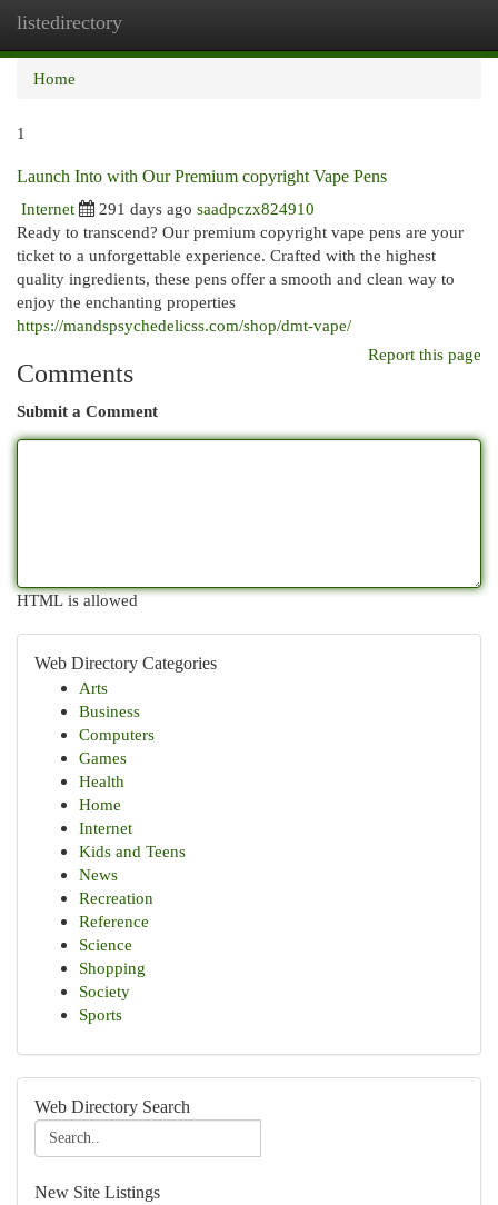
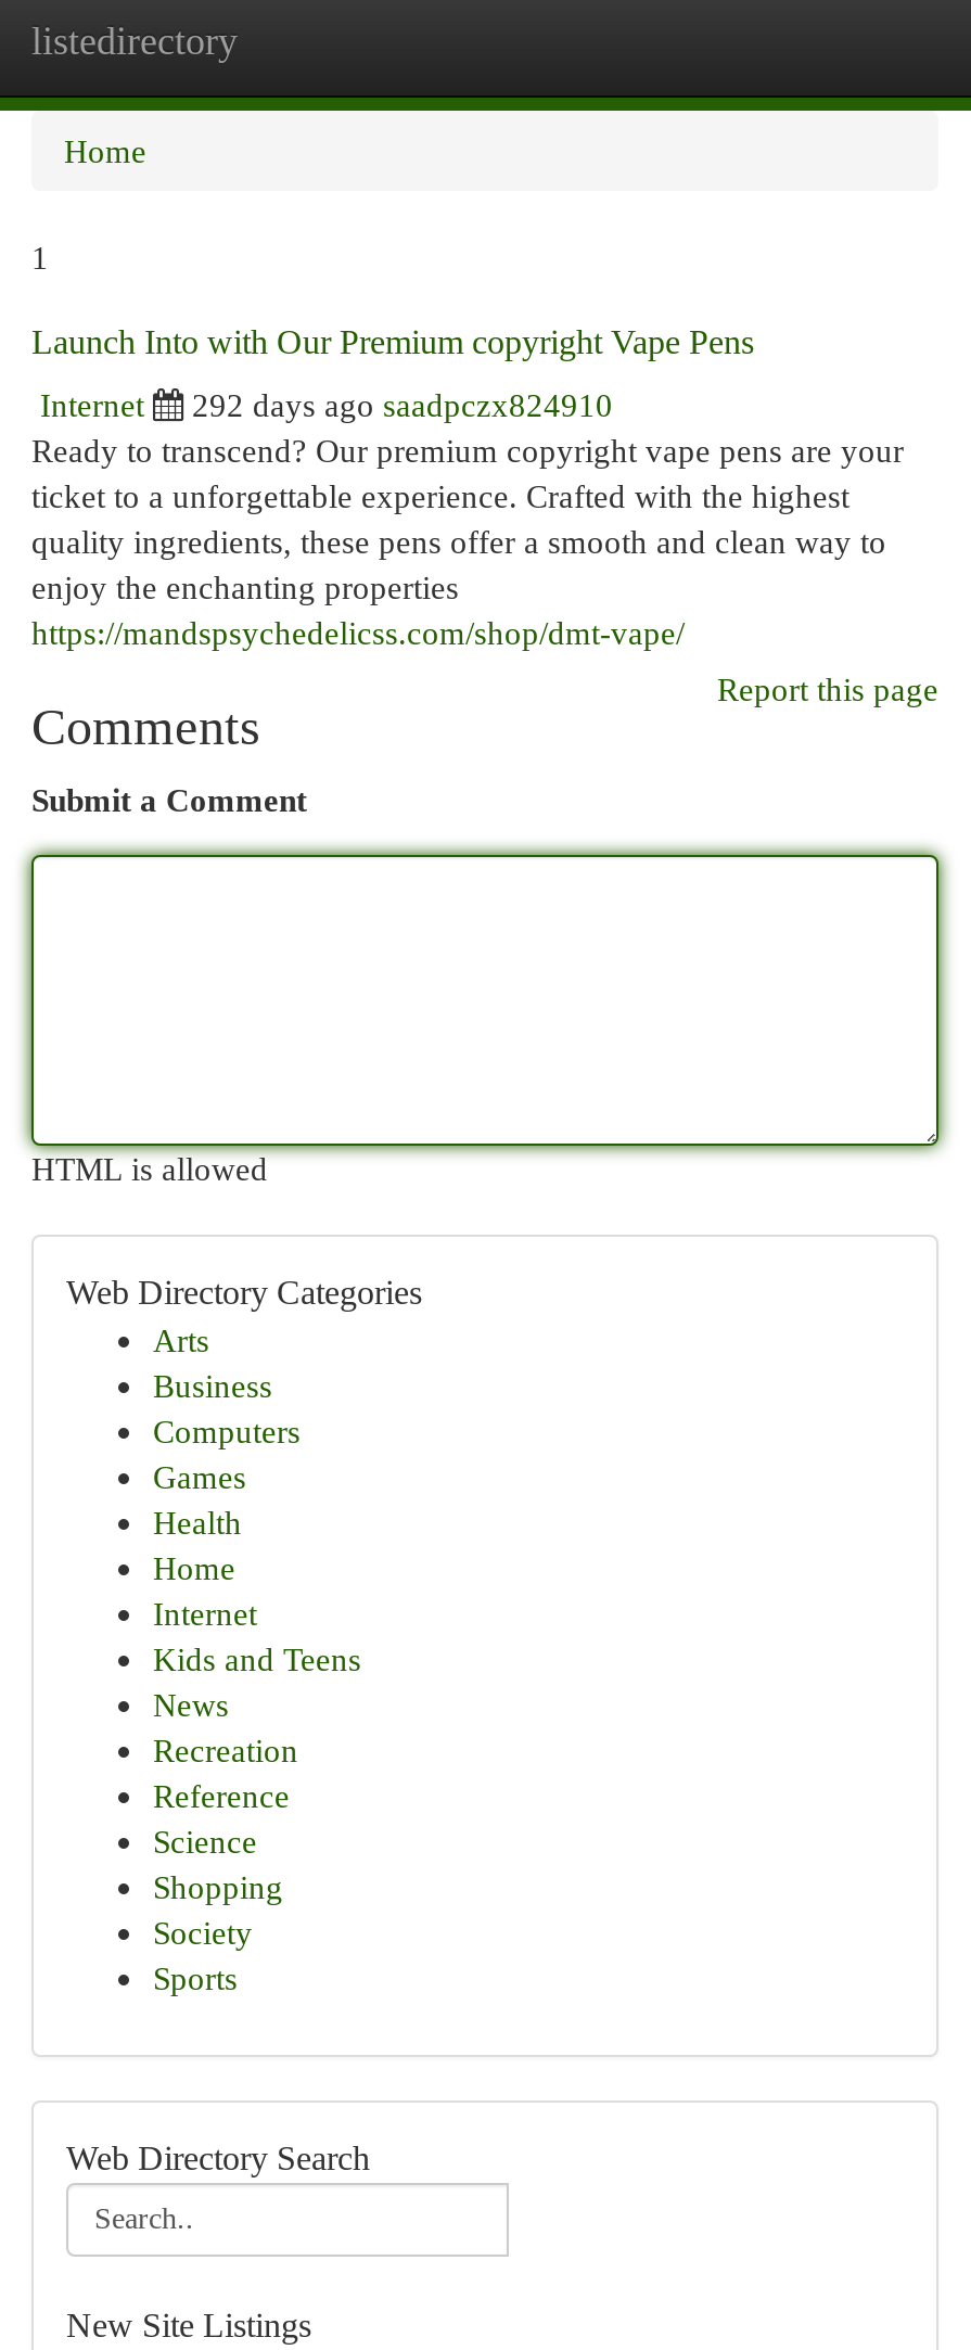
[99,199,315,218] 291 days ago saadpczx824910 -> [192,386,613,423] 292 days ago saadpczx824910

